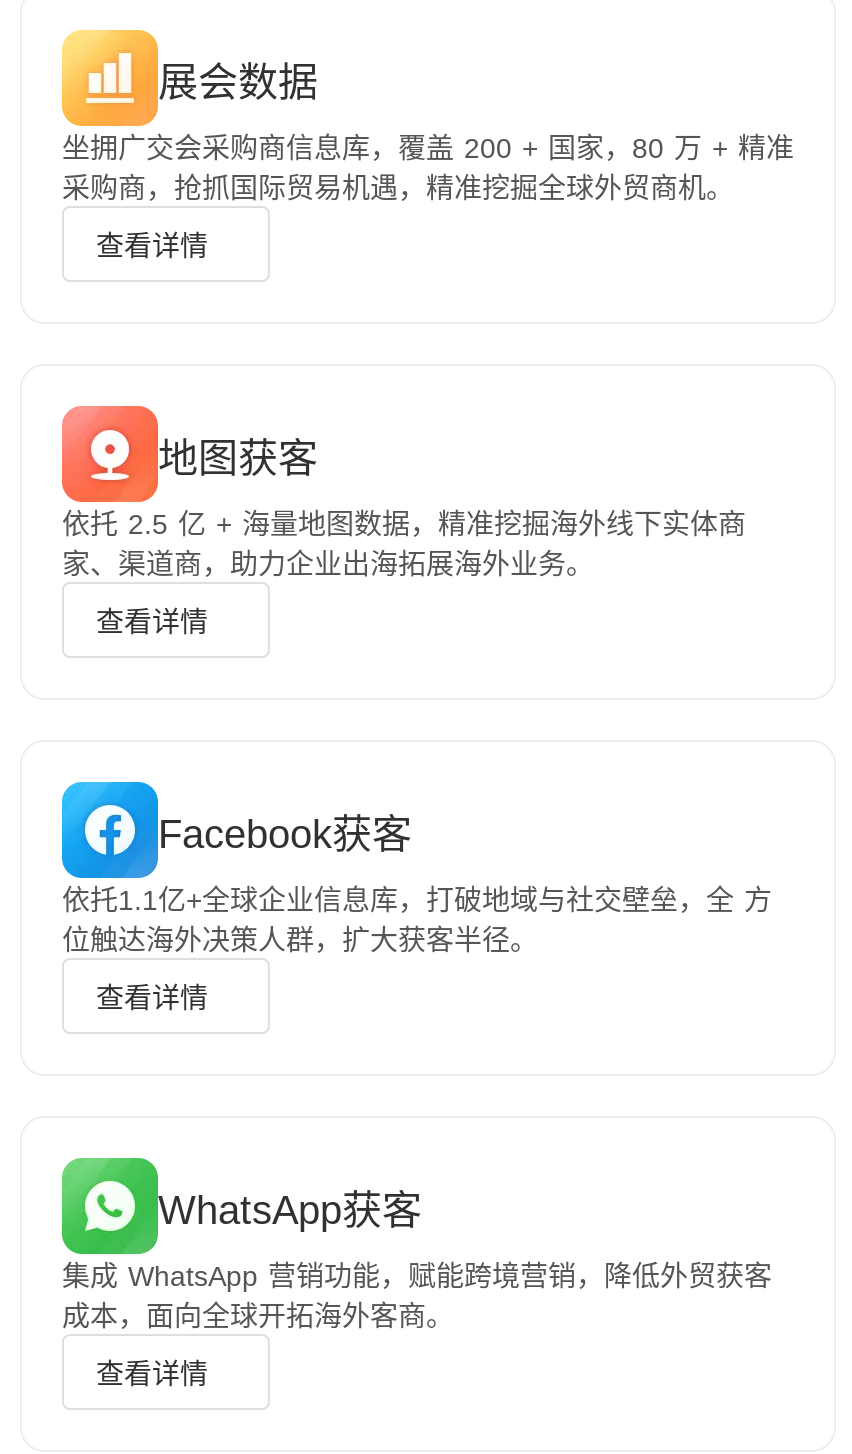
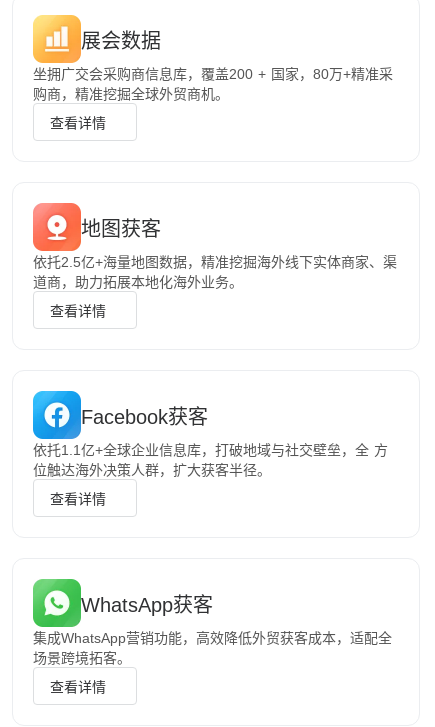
[62,132,794,204] 坐拥广交会采购商信息库，覆盖 200 + 国家，80 万 + 精准 | 采购商，抢抓国际贸易机遇，精准挖掘全球外贸商机。 -> [33,66,393,102] 坐拥广交会采购商信息库，覆盖200 + 国家，80万+精准采 | 购商，精准挖掘全球外贸商机。
[62,508,746,580] 依托 2.5 亿 + 海量地图数据，精准挖掘海外线下实体商 | 家、渠道商，助力企业出海拓展海外业务。 -> [33,254,397,290] 依托2.5亿+海量地图数据，精准挖掘海外线下实体商家、渠 | 道商，助力拓展本地化海外业务。
[62,1260,772,1332] 集成 WhatsApp 营销功能，赋能跨境营销，降低外贸获客 | 成本，面向全球开拓海外客商。 -> [33,630,392,666] 集成WhatsApp营销功能，高效降低外贸获客成本，适配全 | 场景跨境拓客。

